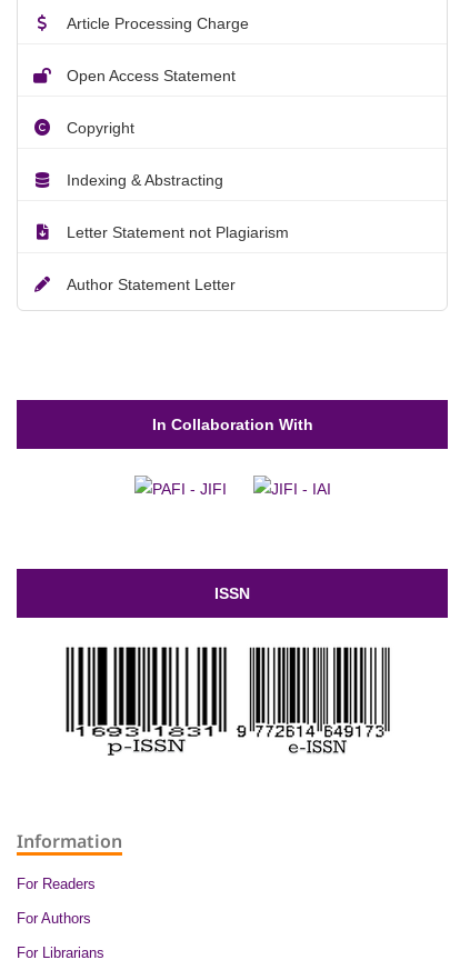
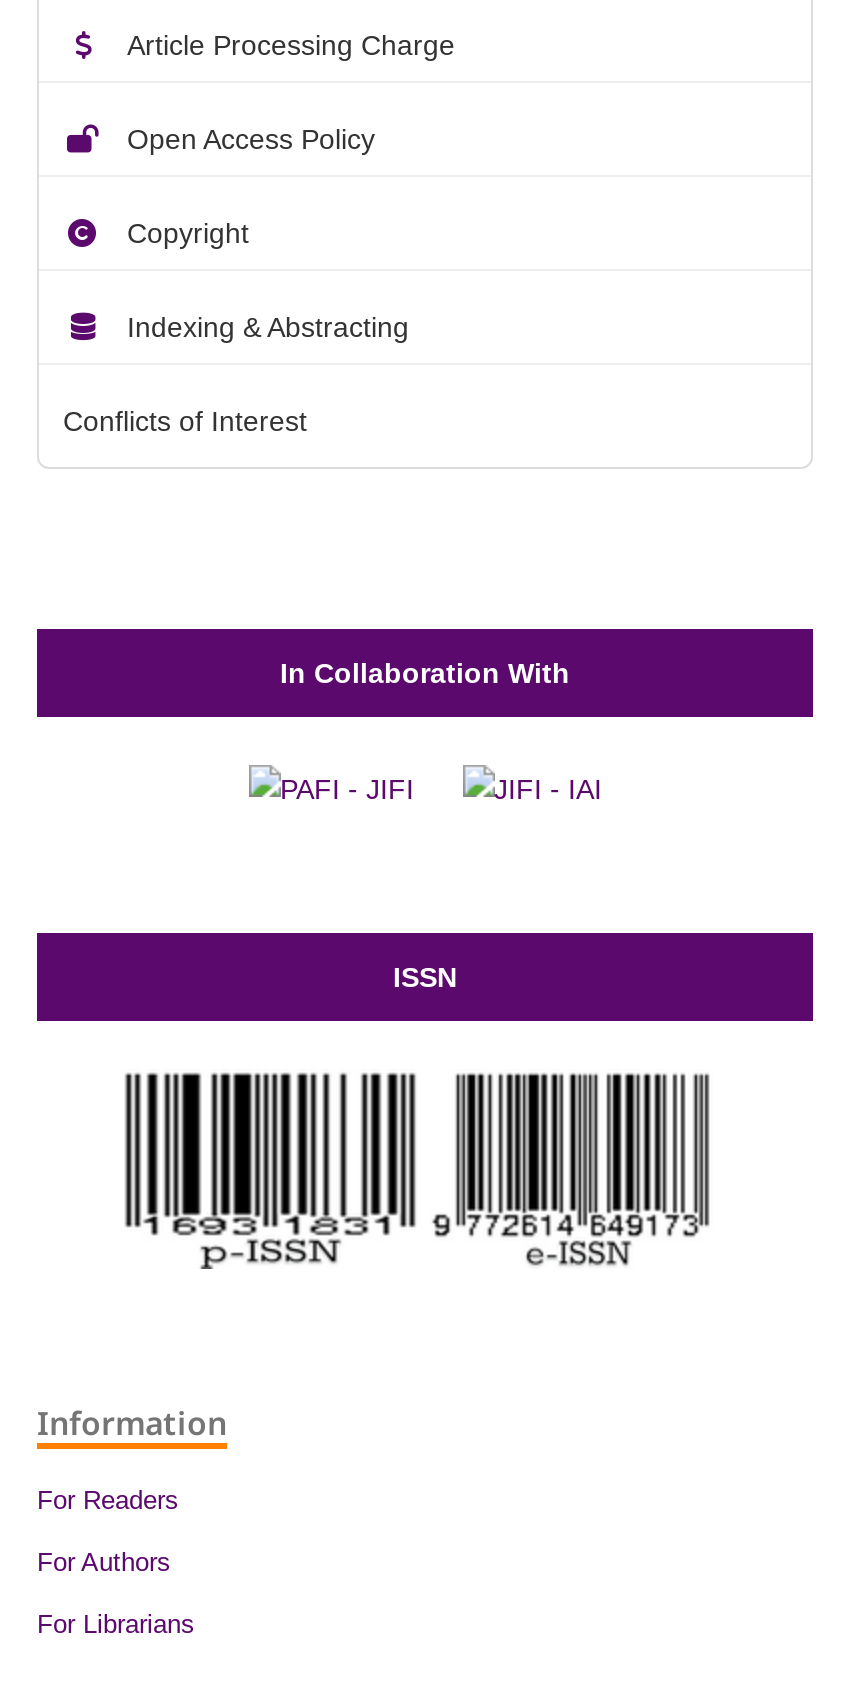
[67,67,236,84] Open Access Statement -> [127,123,375,155] Open Access Policy
[67,223,289,293] Letter Statement not Plagiarism | Author Statement Letter -> [63,405,307,437] Conflicts of Interest

